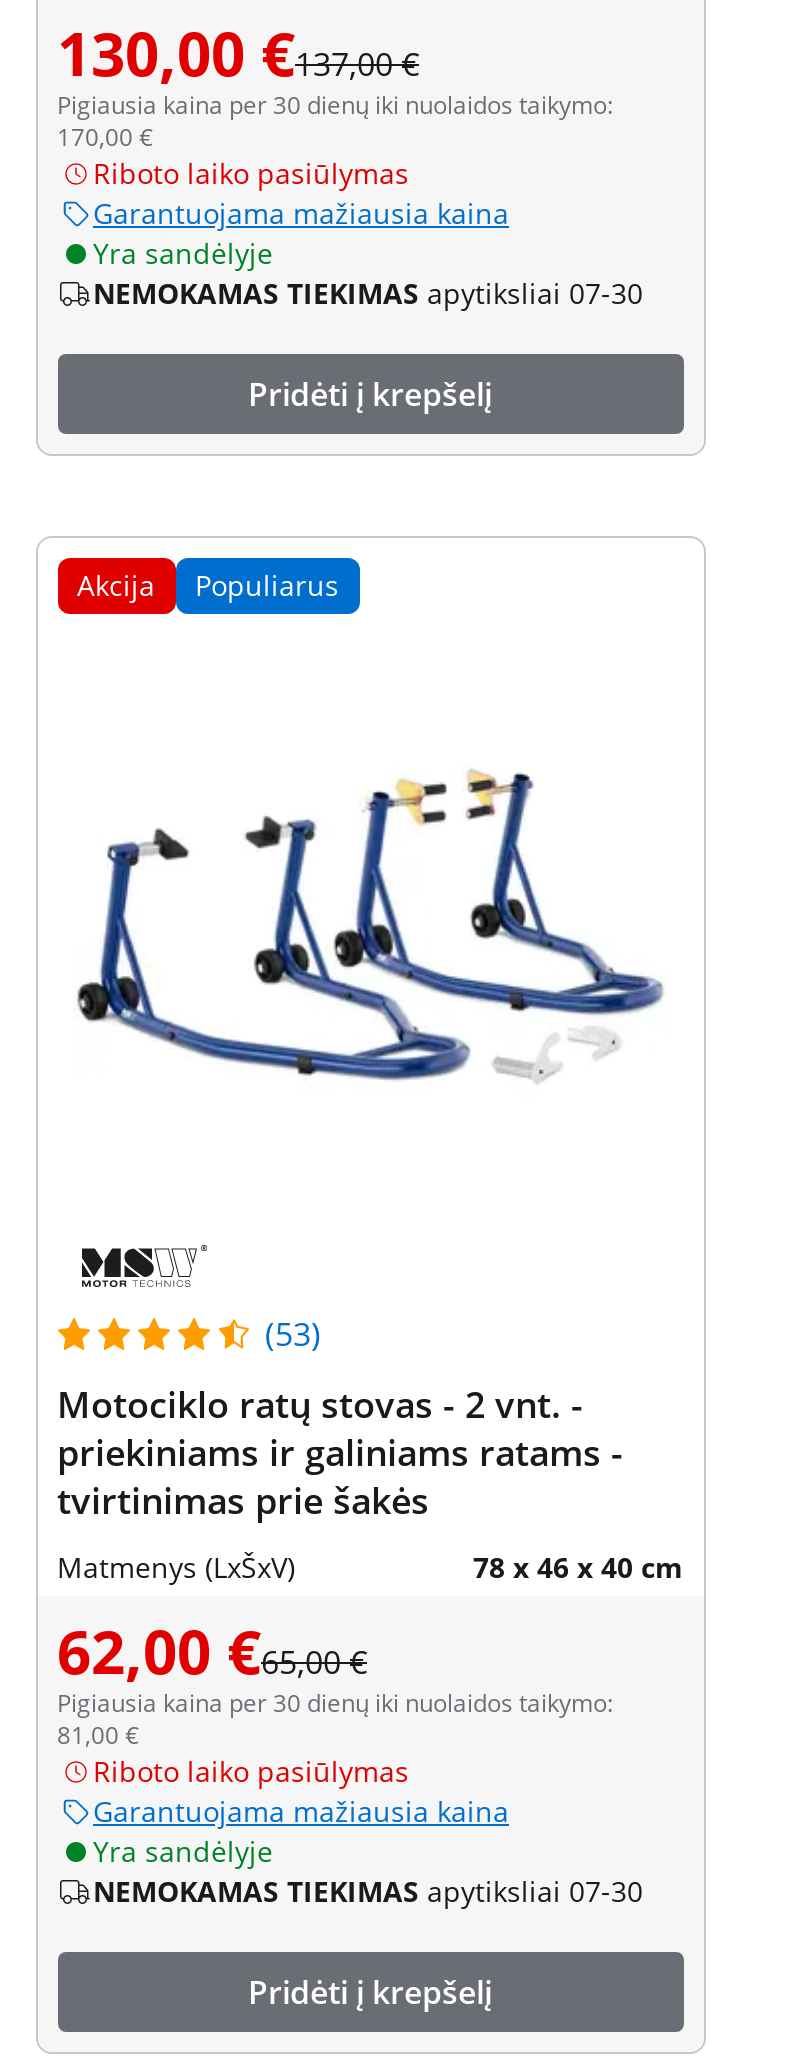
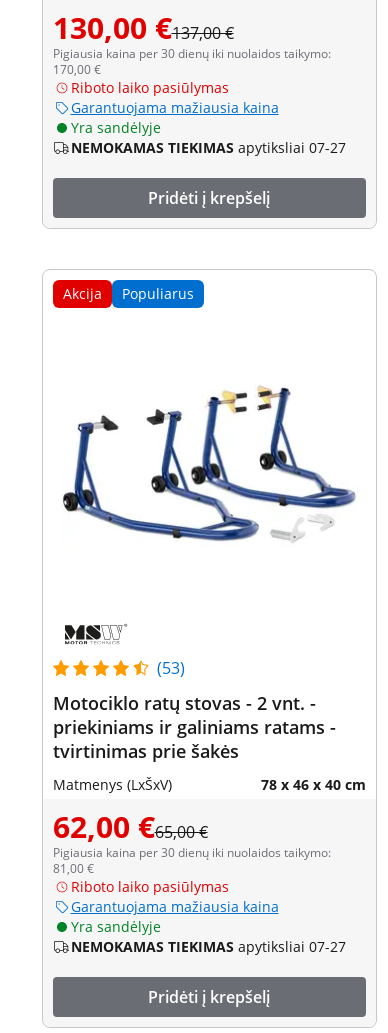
[93,273,643,311] NEMOKAMAS TIEKIMAS apytiksliai 07-30 -> [70,138,345,157] NEMOKAMAS TIEKIMAS apytiksliai 07-27
[93,1871,643,1909] NEMOKAMAS TIEKIMAS apytiksliai 07-30 -> [70,937,345,956] NEMOKAMAS TIEKIMAS apytiksliai 07-27

